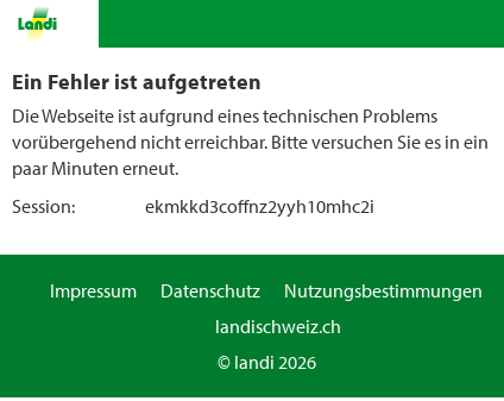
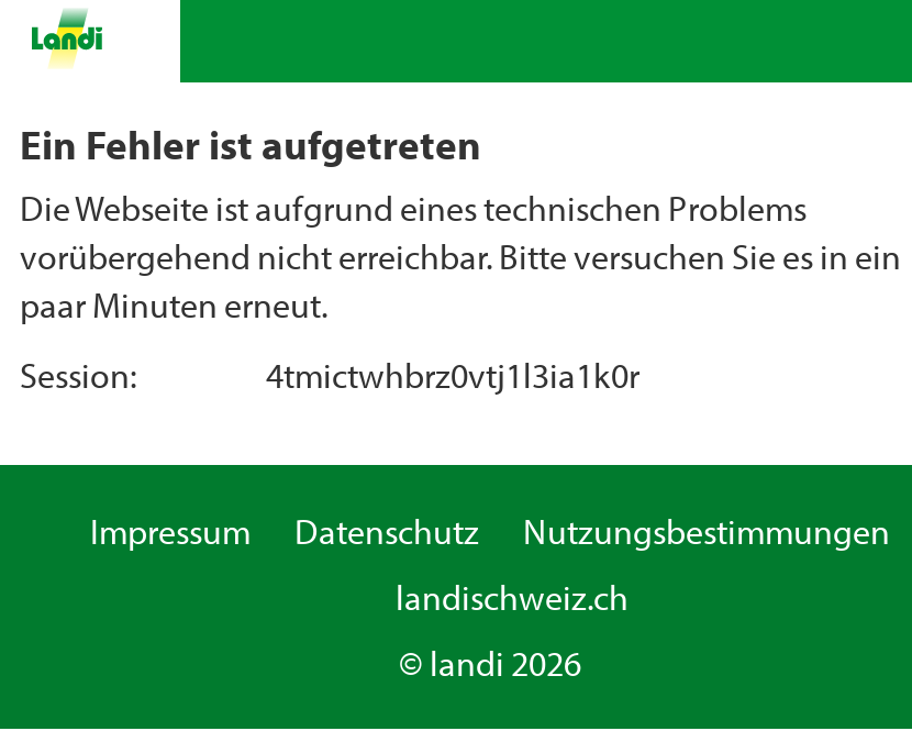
[145,194,374,218] ekmkkd3coffnz2yyh10mhc2i -> [266,353,639,397] 4tmictwhbrz0vtj1l3ia1k0r

